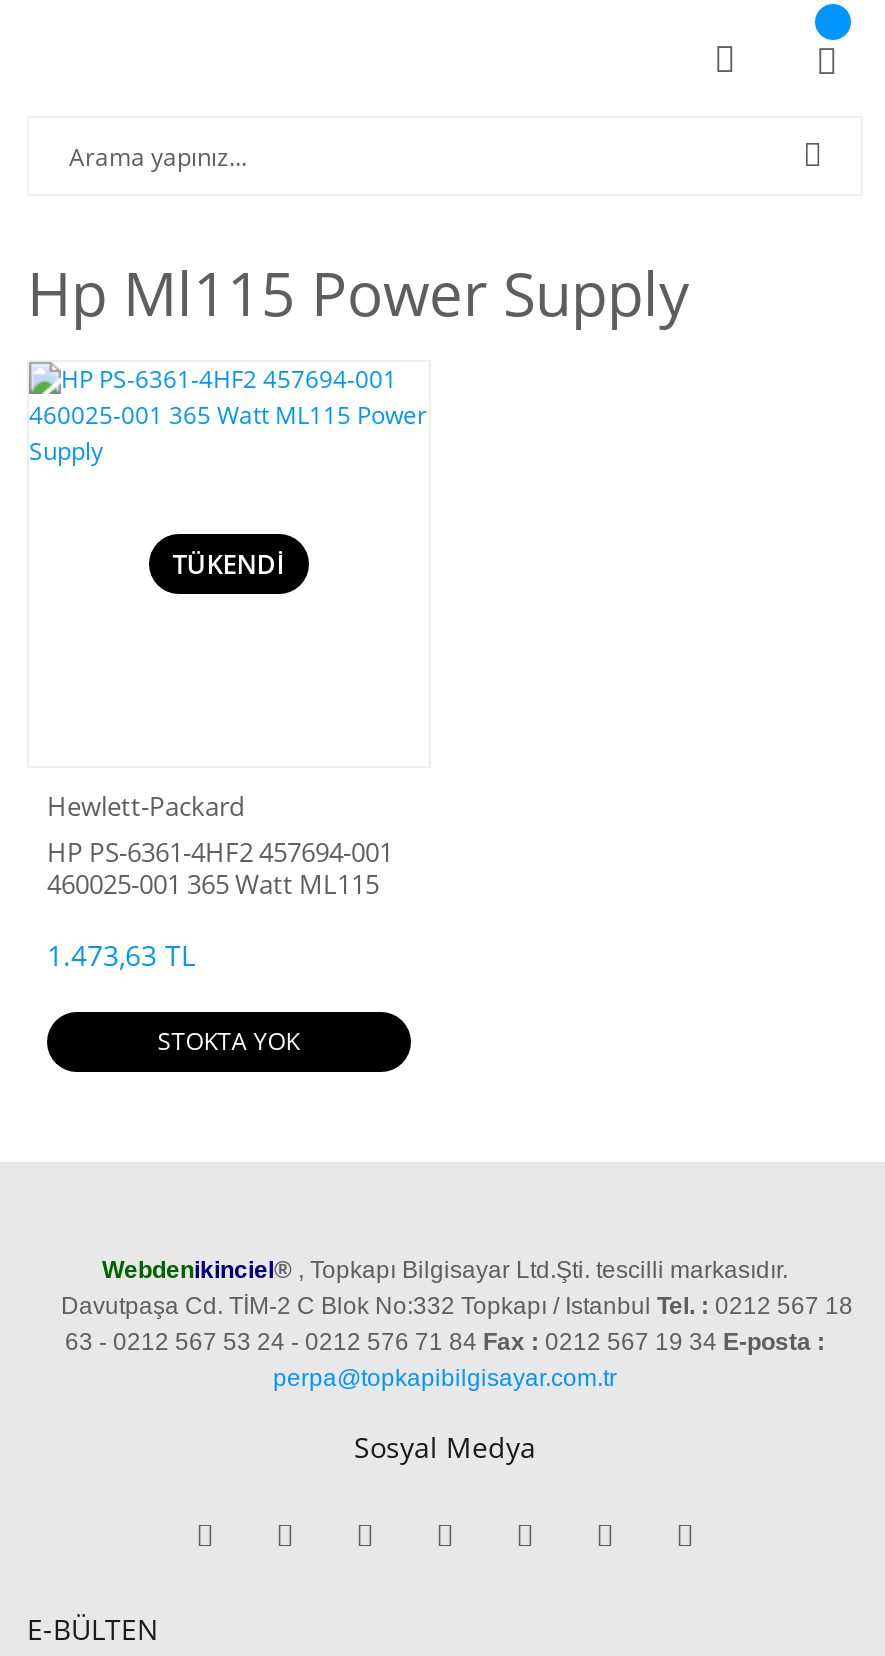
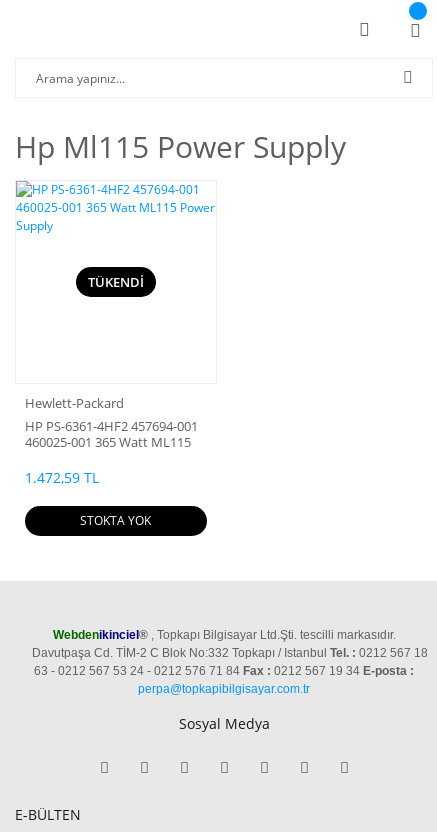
[47,936,195,974] 1.473,63 TL -> [25,468,99,487] 1.472,59 TL

